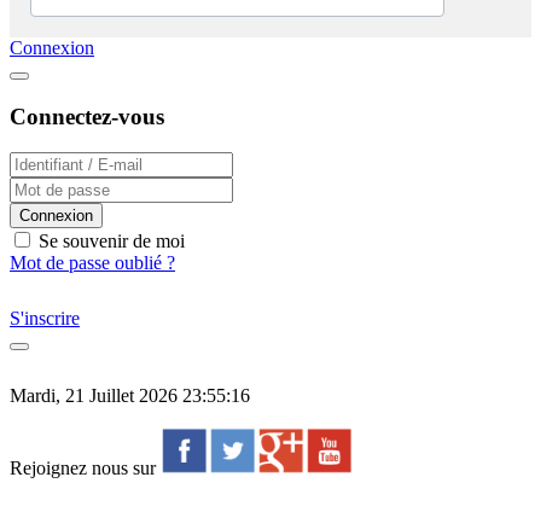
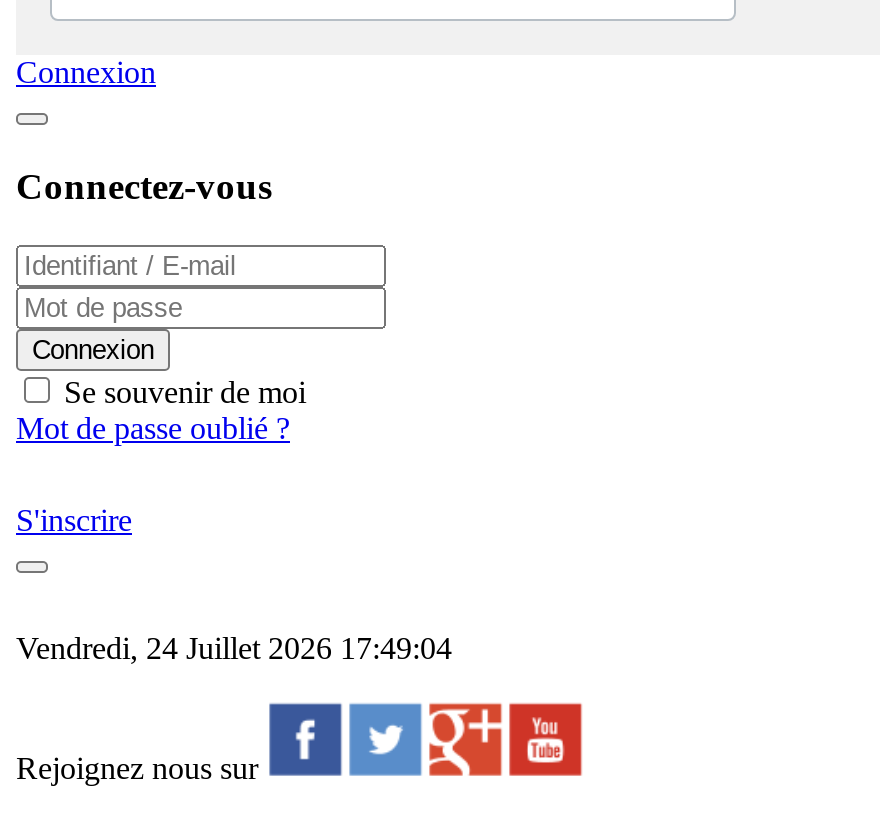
[10,386,250,406] Mardi, 21 Juillet 2026 23:55:16 -> [16,632,452,666] Vendredi, 24 Juillet 2026 17:49:04

